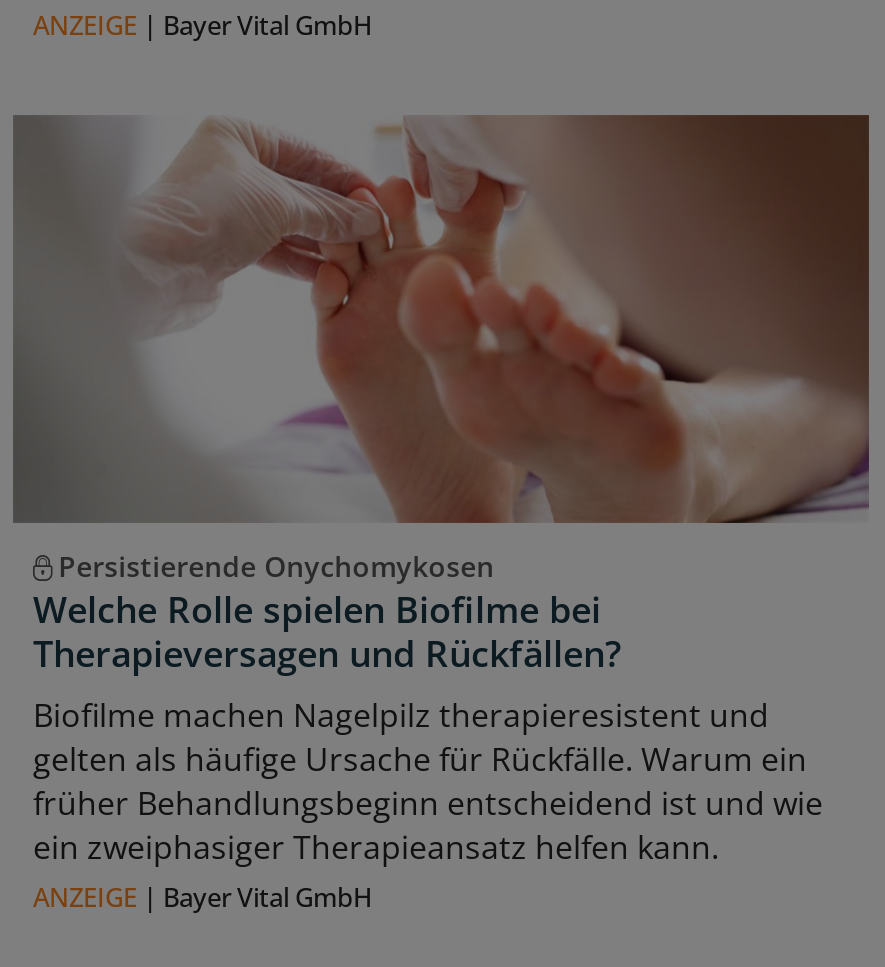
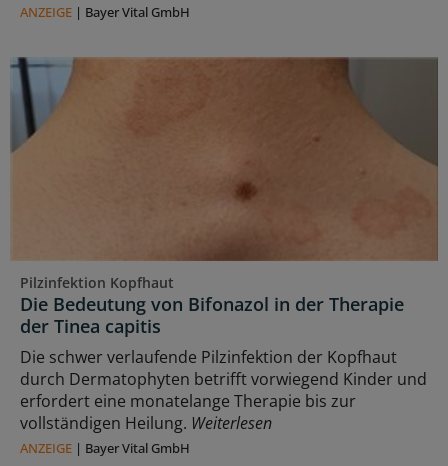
[11,114,871,870] [image] | Persistierende Onychomykosen | Welche Rolle spielen Biofilme bei | Therapieversagen und Rückfällen? | Biofilme machen Nagelpilz therapieresistent und | gelten als häufige Ursache für Rückfälle. Warum ein | früher Behandlungsbeginn entscheidend ist und wie | ein zweiphasiger Therapieansatz helfen kann. -> [10,56,439,434] [image] | Pilzinfektion Kopfhaut | Die Bedeutung von Bifonazol in der Therapie | der Tinea capitis | Die schwer verlaufende Pilzinfektion der Kopfhaut | durch Dermatophyten betrifft vorwiegend Kinder und | erfordert eine monatelange Therapie bis zur | vollständigen Heilung. Weiterlesen

